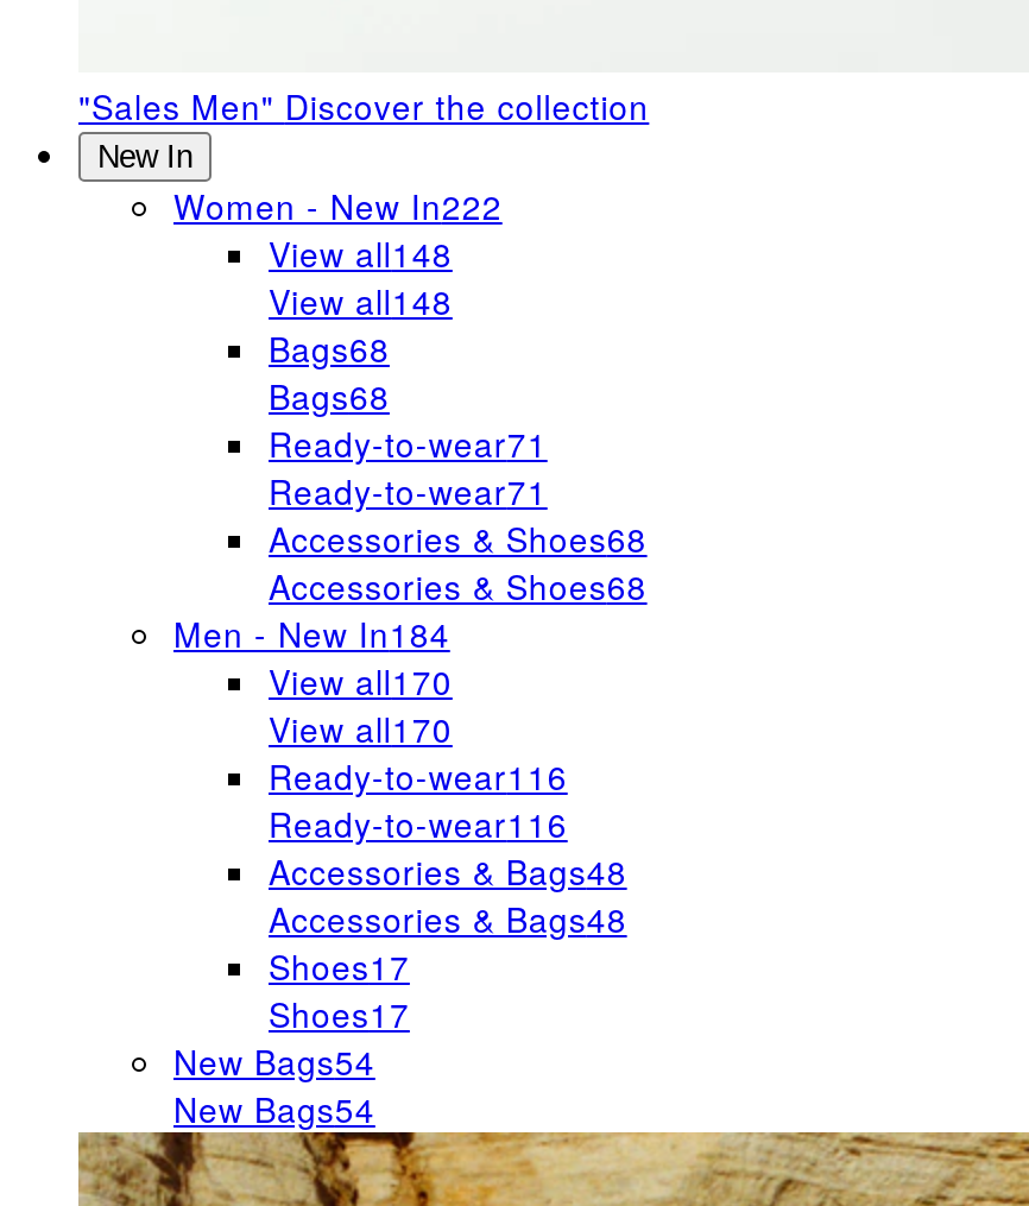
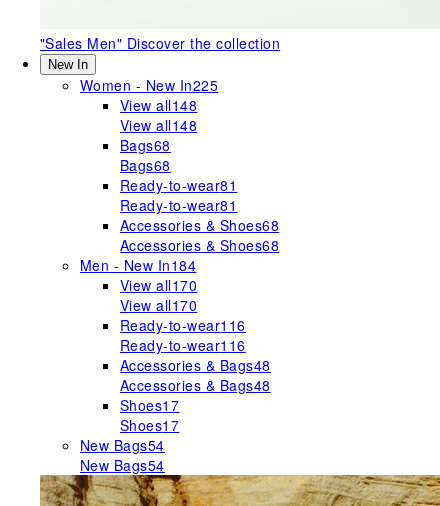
[173,182,502,229] Women - New In222 -> [80,75,218,95] Women - New In225
[269,419,548,467] Ready-to-wear71 -> [120,175,237,195] Ready-to-wear81
[269,467,548,514] Ready-to-wear71 -> [120,195,237,215] Ready-to-wear81

